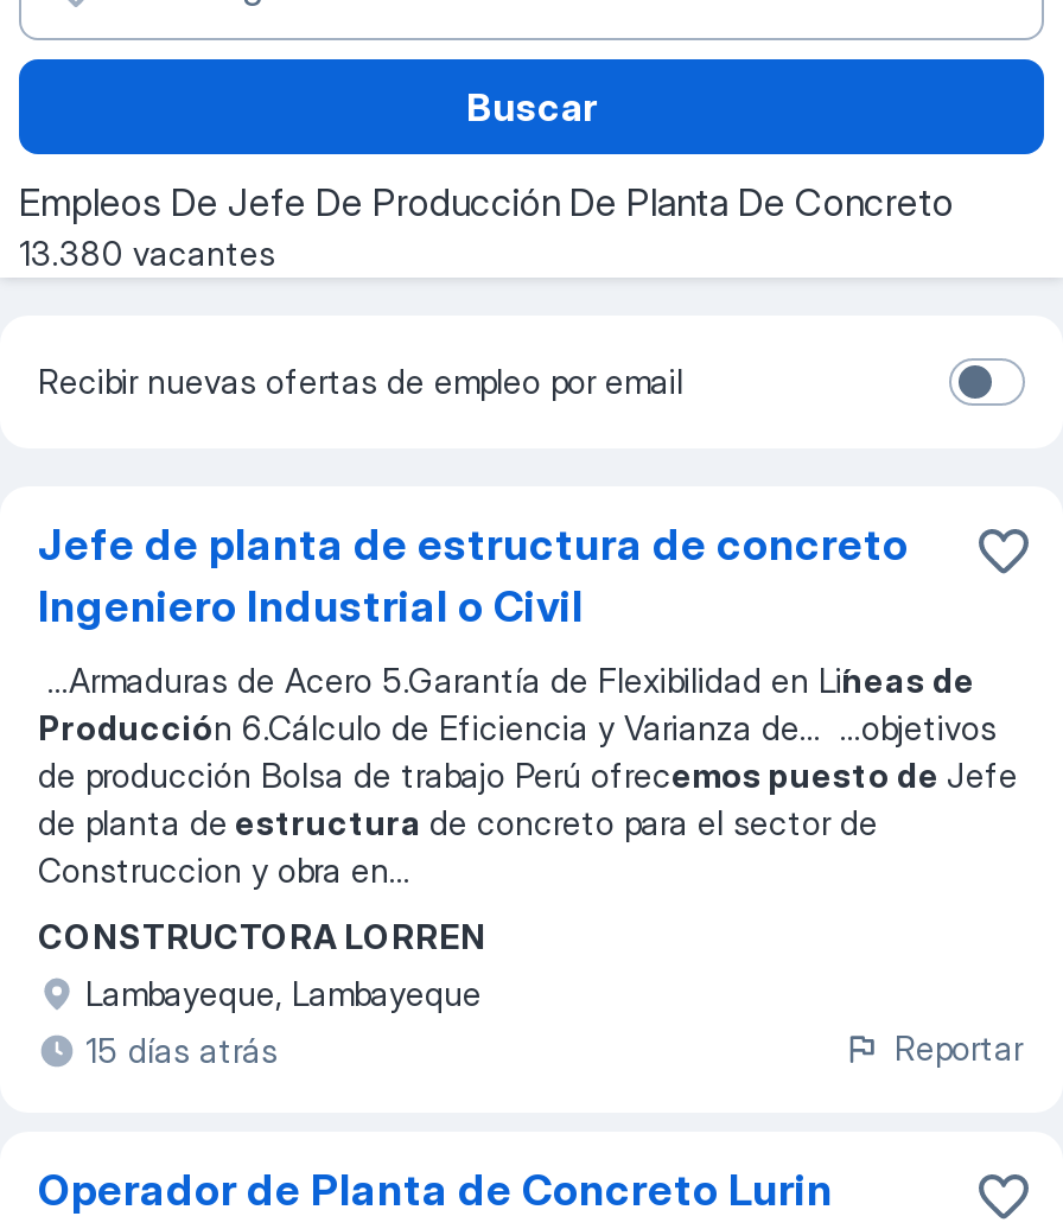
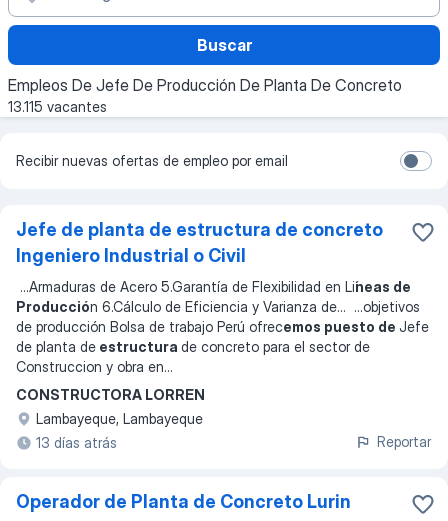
[19,233,275,273] 13.380 vacantes -> [8,98,107,115] 13.115 vacantes
[85,1030,278,1070] 15 días atrás -> [36,434,117,451] 13 días atrás

